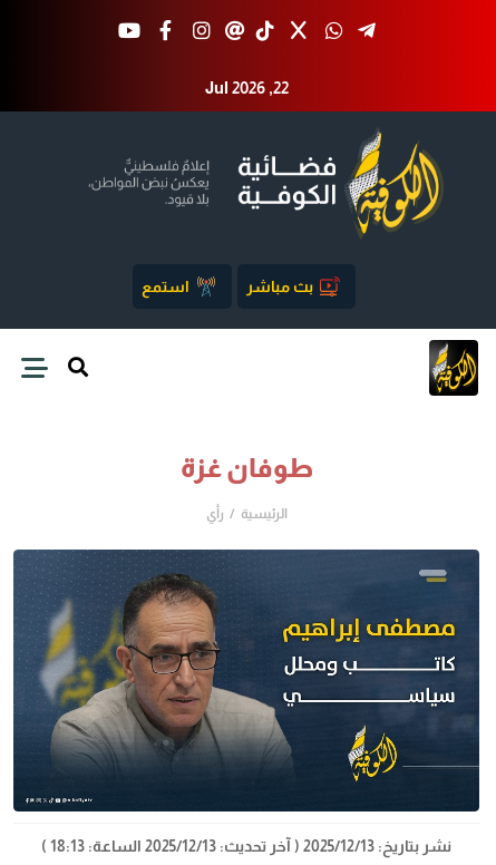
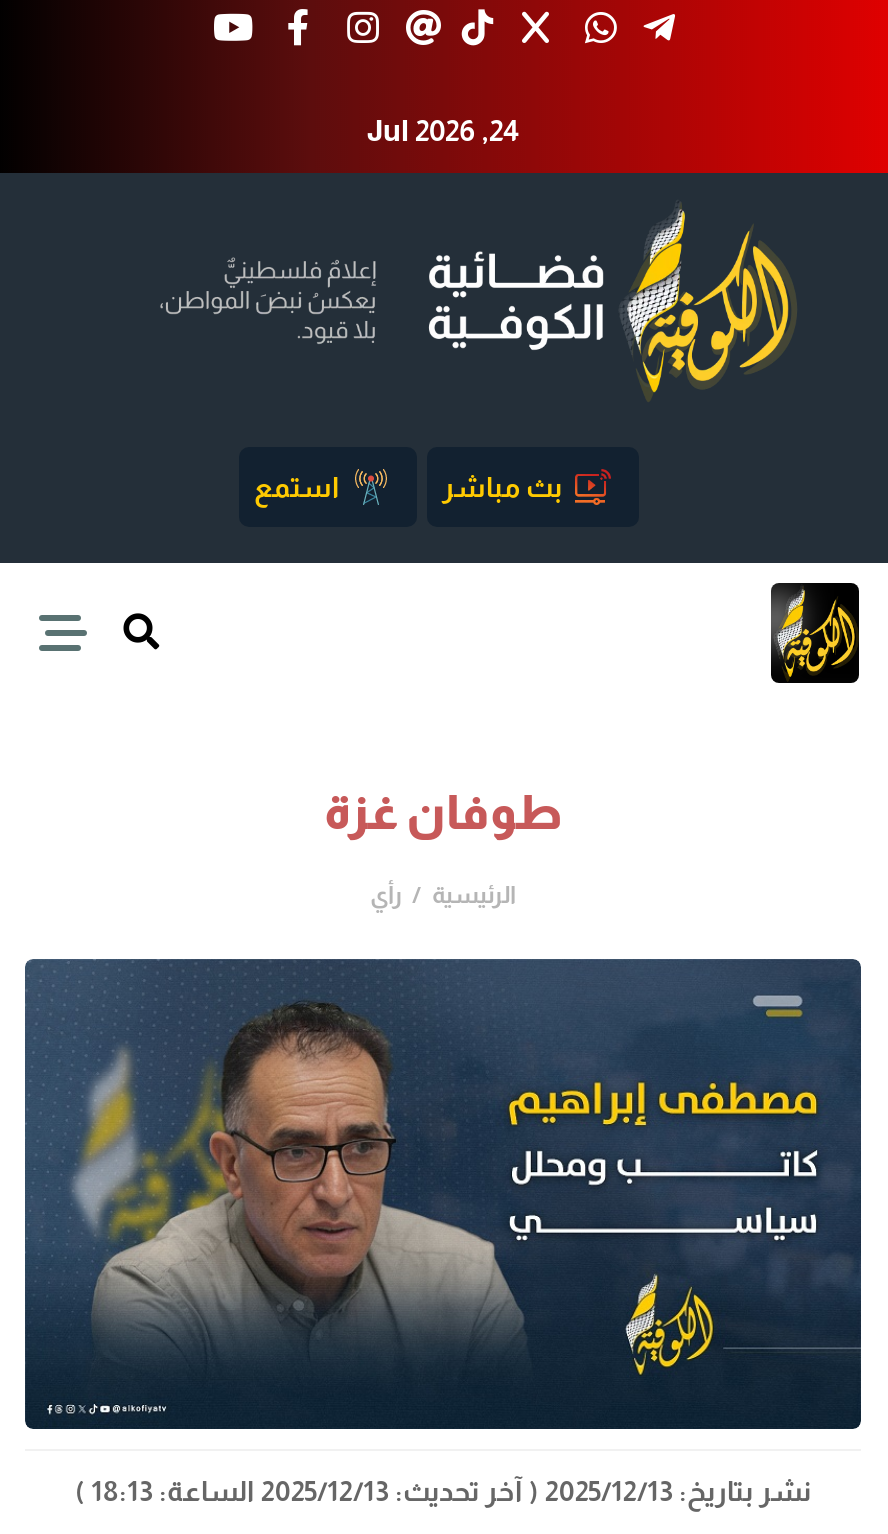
[205,78,288,97] Jul 2026 ,22 -> [367,113,519,147] Jul 2026 ,24

